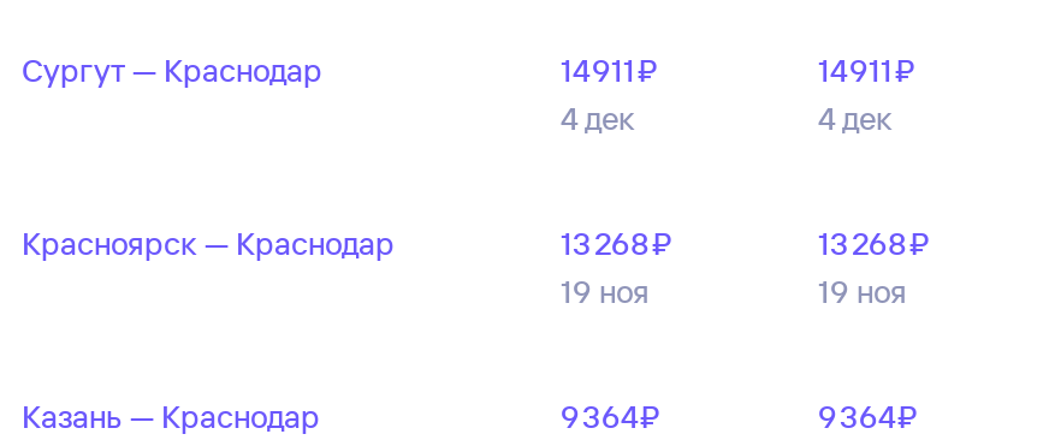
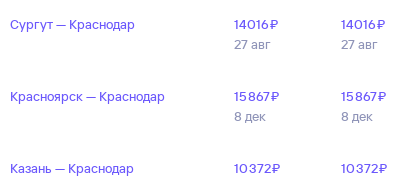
[561,51,657,137] 14 911 ₽ | 4 дек -> [234,16,278,52] 14 016 ₽ | 27 авг
[818,51,914,137] 14 911 ₽ | 4 дек -> [341,16,385,52] 14 016 ₽ | 27 авг
[561,224,671,310] 13 268 ₽ | 19 ноя -> [234,88,279,124] 15 867 ₽ | 8 дек
[818,224,929,310] 13 268 ₽ | 19 ноя -> [341,88,386,124] 15 867 ₽ | 8 дек
[561,397,659,435] 9 364 ₽ -> [234,160,280,176] 10 372 ₽
[818,397,917,435] 9 364 ₽ -> [341,160,387,176] 10 372 ₽

